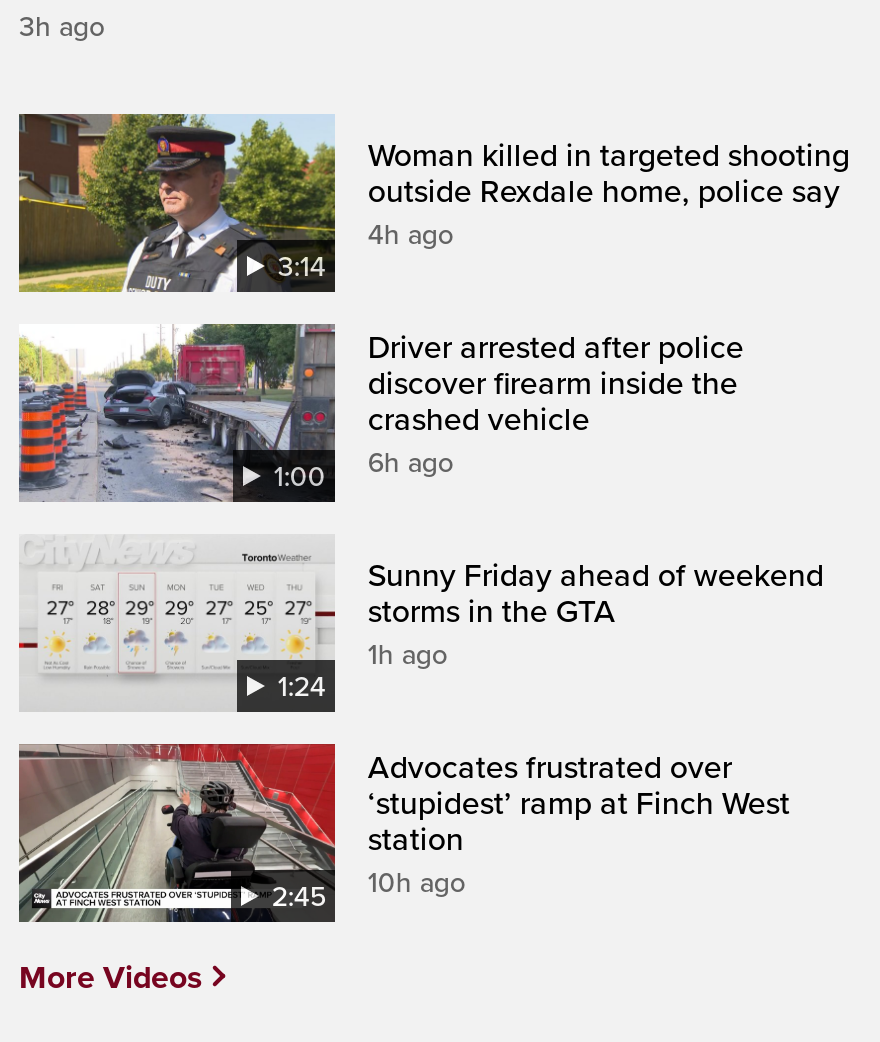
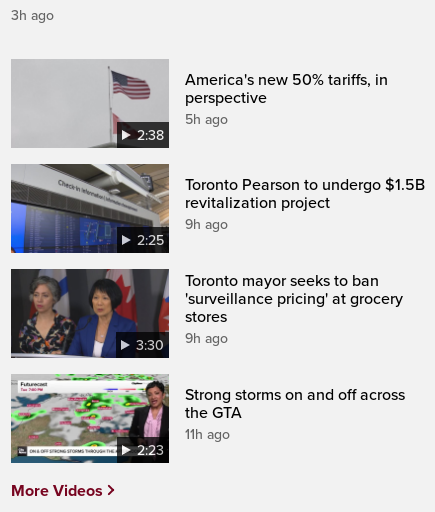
[17,112,337,294] [image] | 3:14 -> [11,59,169,149] [image] | 2:38
[368,135,850,251] Woman killed in targeted shooting | outside Rexdale home, police say | 4h ago -> [185,70,388,128] America's new 50% tariffs, in | perspective | 5h ago
[17,324,337,502] [image] | 1:00 -> [10,163,169,254] [image] | 2:25
[368,328,744,480] Driver arrested after police | discover firearm inside the | crashed vehicle | 6h ago -> [185,175,425,233] Toronto Pearson to undergo $1.5B | revitalization project | 9h ago
[17,534,335,714] [image] | 1:24 -> [10,268,170,359] [image] | 3:30
[368,556,824,672] Sunny Friday ahead of weekend | storms in the GTA | 1h ago -> [185,271,403,347] Toronto mayor seeks to ban | 'surveillance pricing' at grocery | stores | 9h ago
[17,742,337,924] [image] | 2:45 -> [10,373,170,464] [image] | 2:23
[368,748,790,900] Advocates frustrated over | ‘stupidest’ ramp at Finch West | station | 10h ago -> [185,385,405,443] Strong storms on and off across | the GTA | 11h ago

